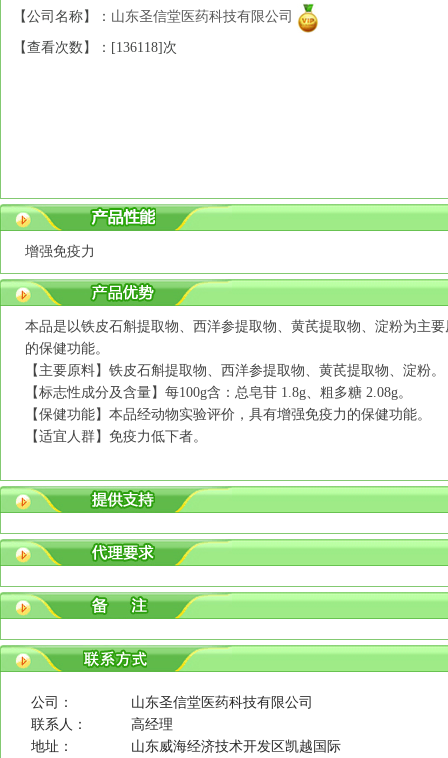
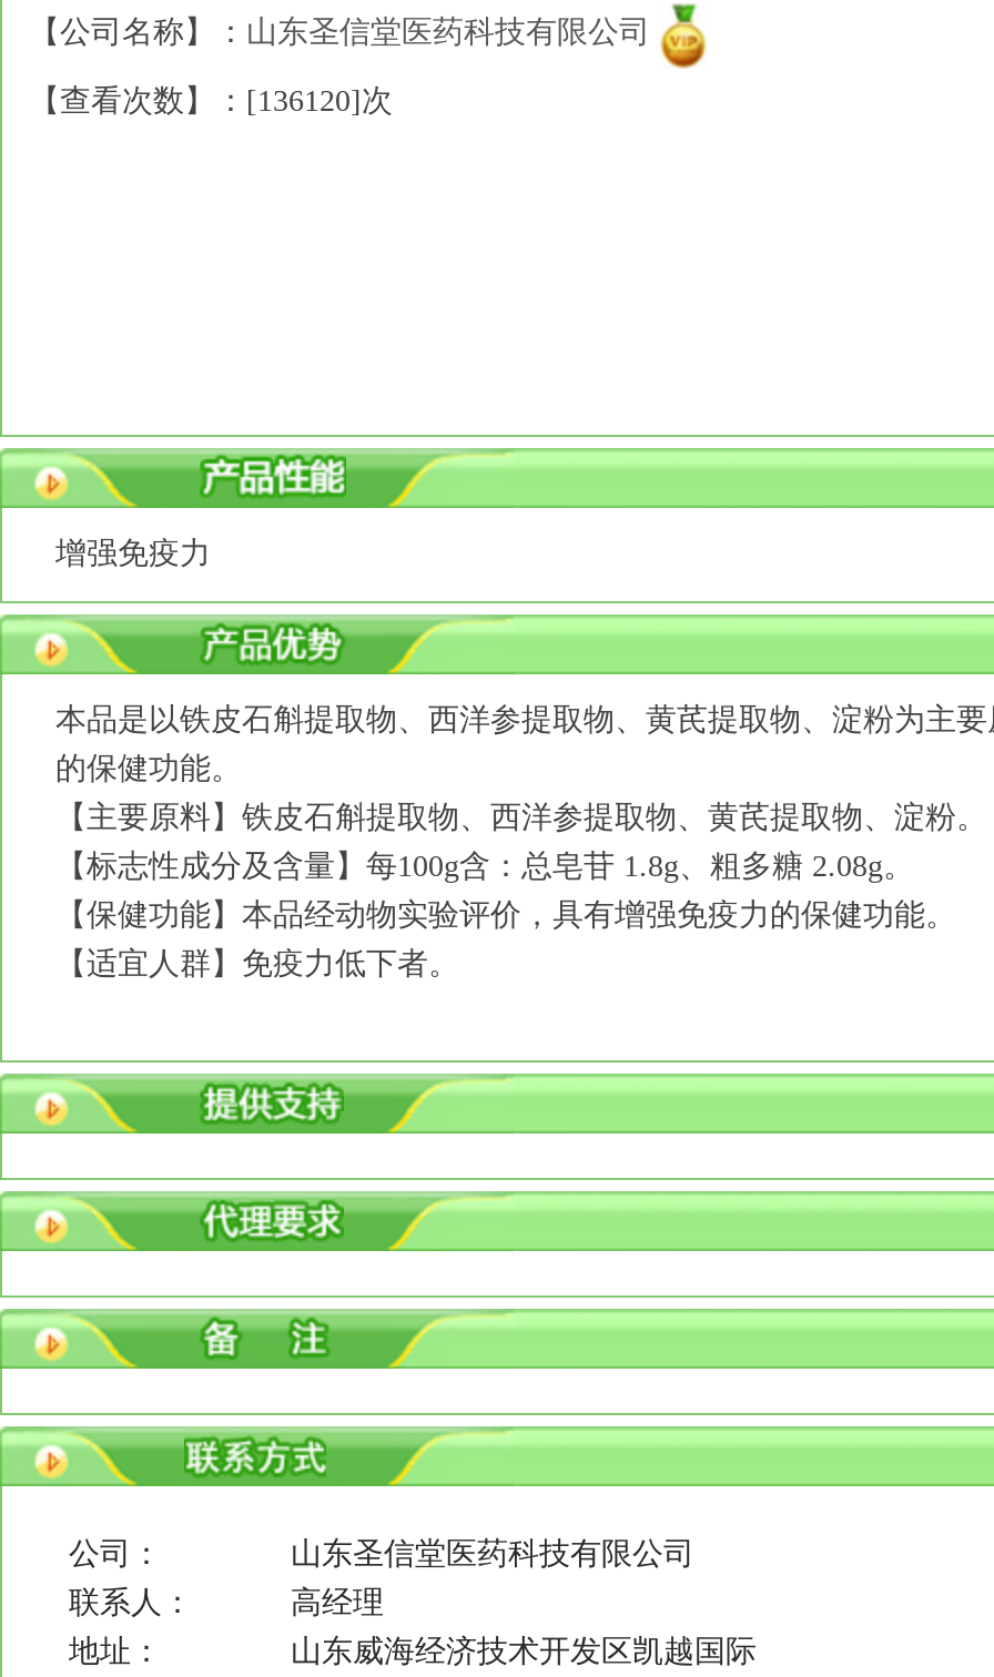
[13,40,177,55] 【查看次数】：[136118]次 -> [29,84,393,117] 【查看次数】：[136120]次

